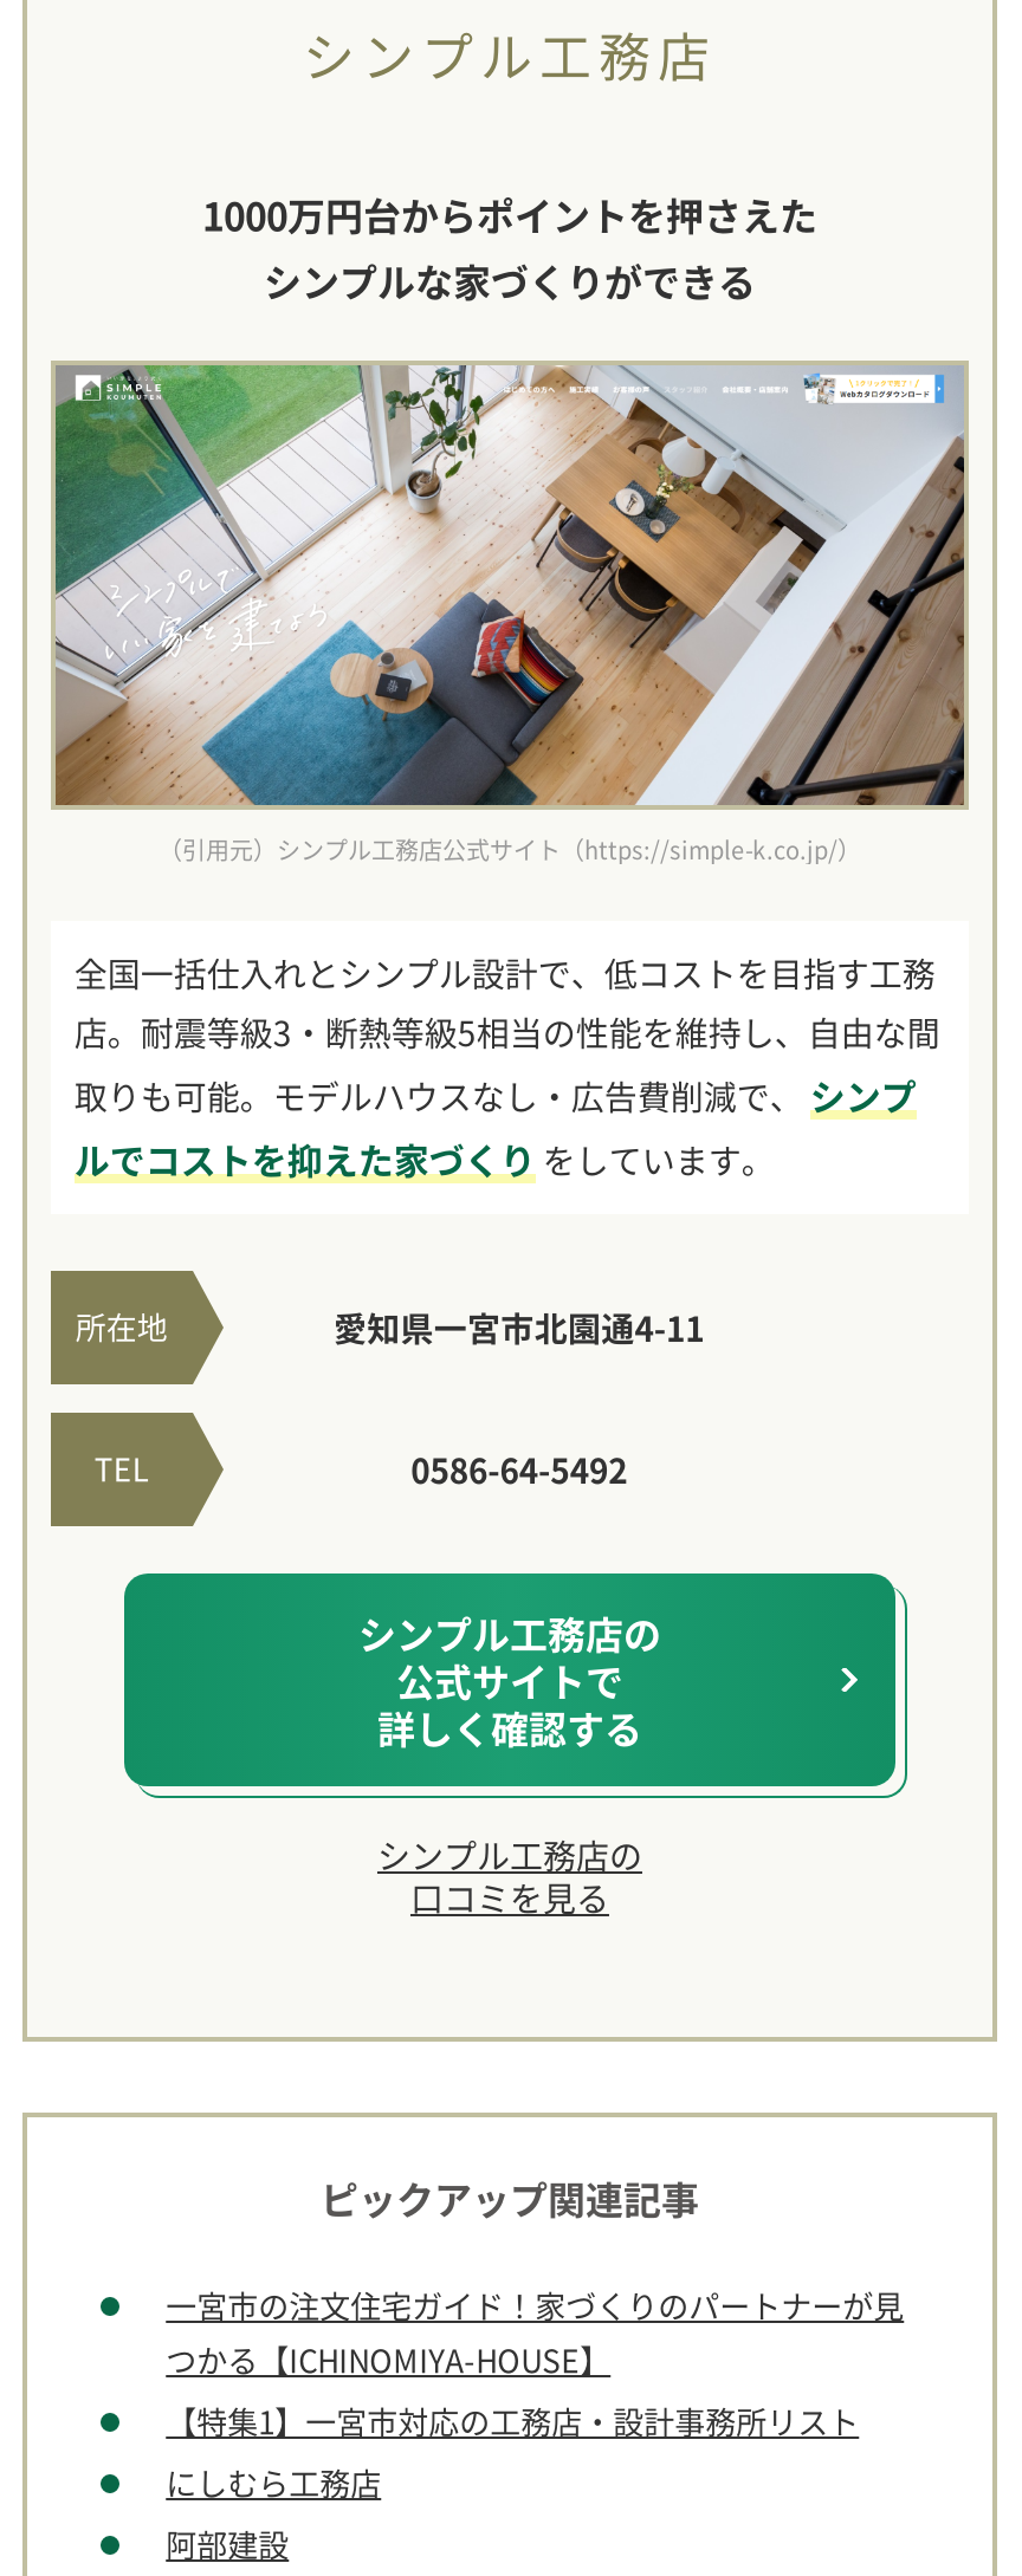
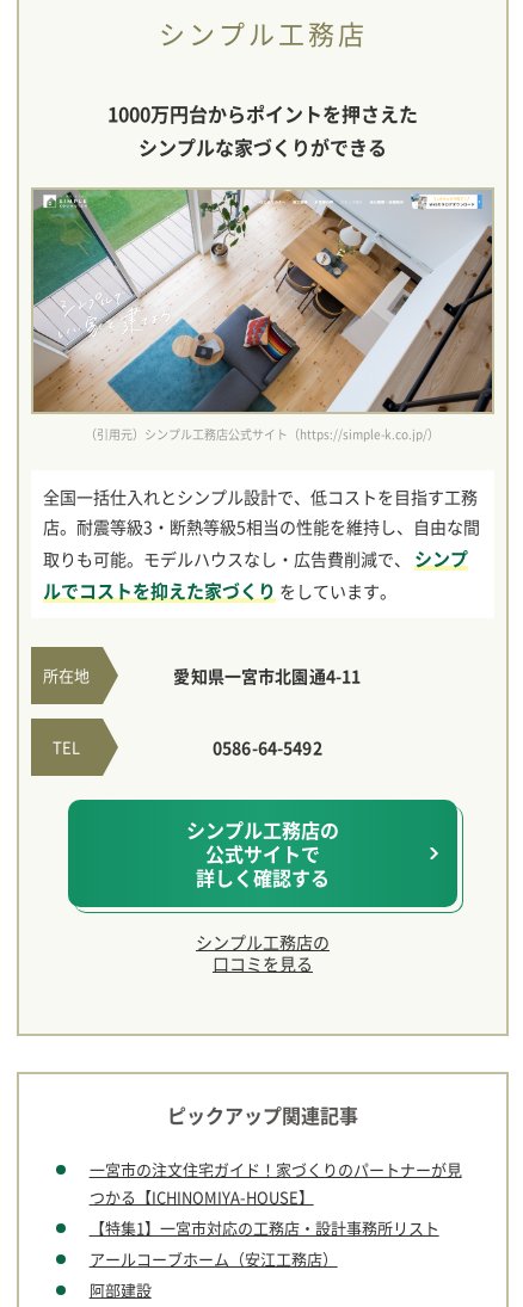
[166,2459,381,2504] にしむら工務店 -> [89,1247,337,1270] アールコーブホーム（安江工務店）

